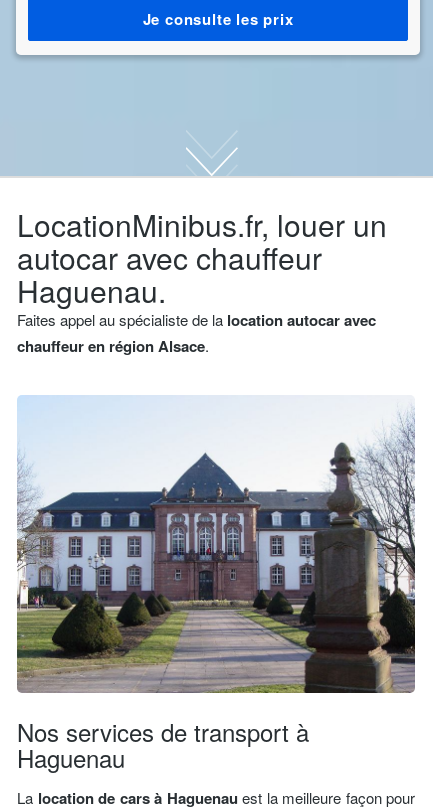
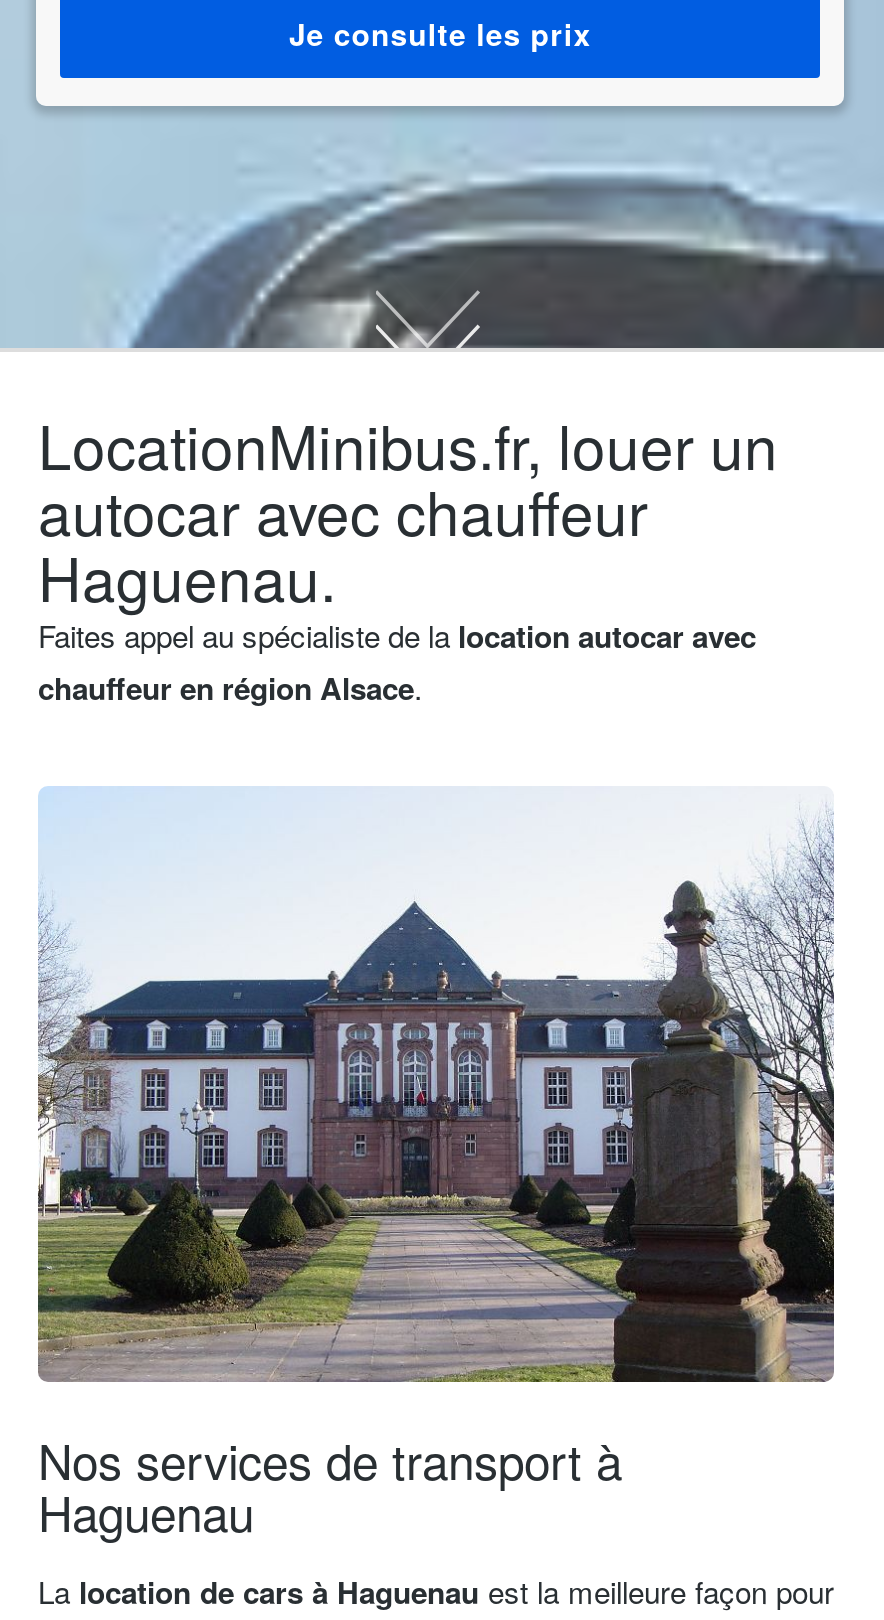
none -> [132,176,878,350] [image]

